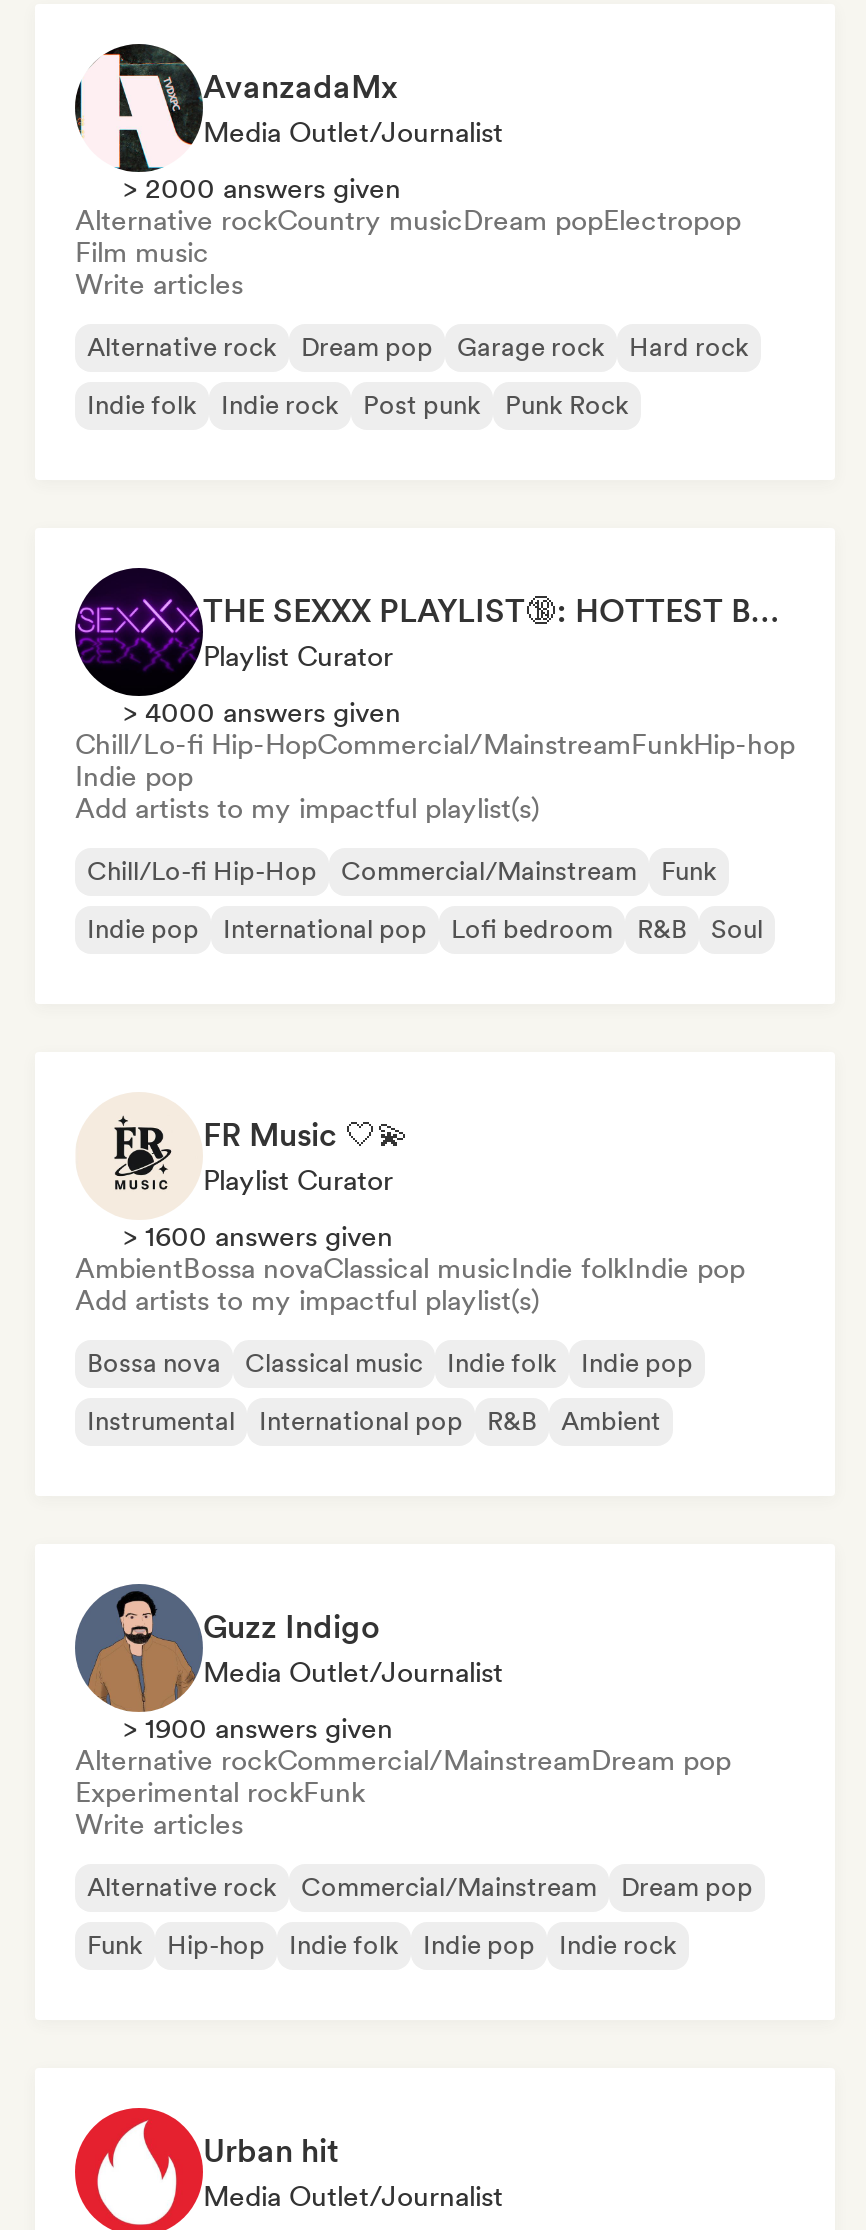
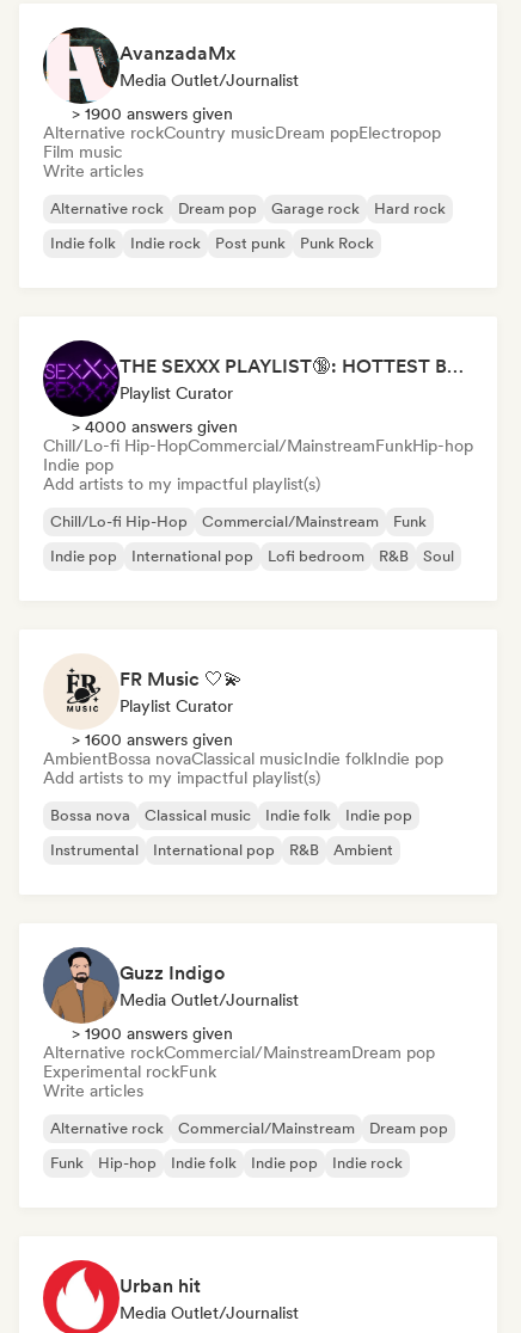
[123,172,401,204] > 2000 answers given -> [72,104,233,123] > 1900 answers given

